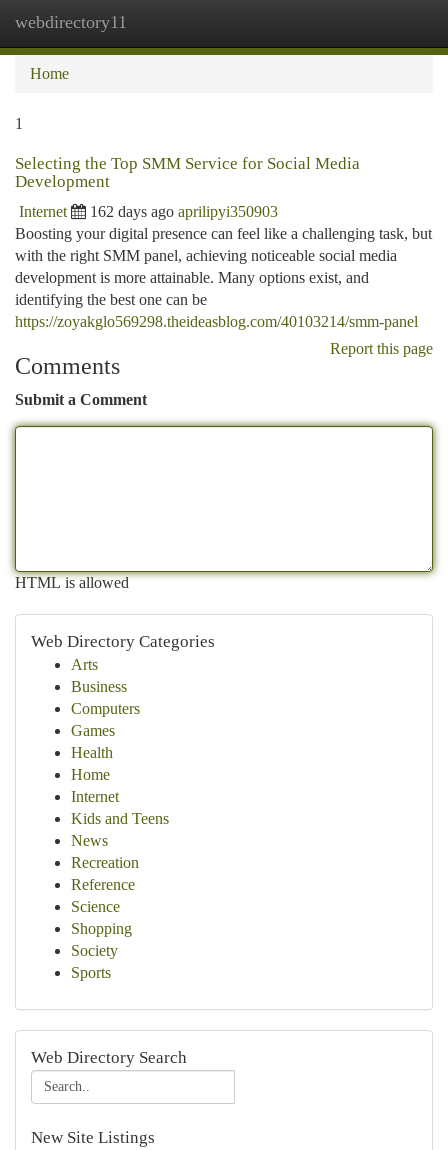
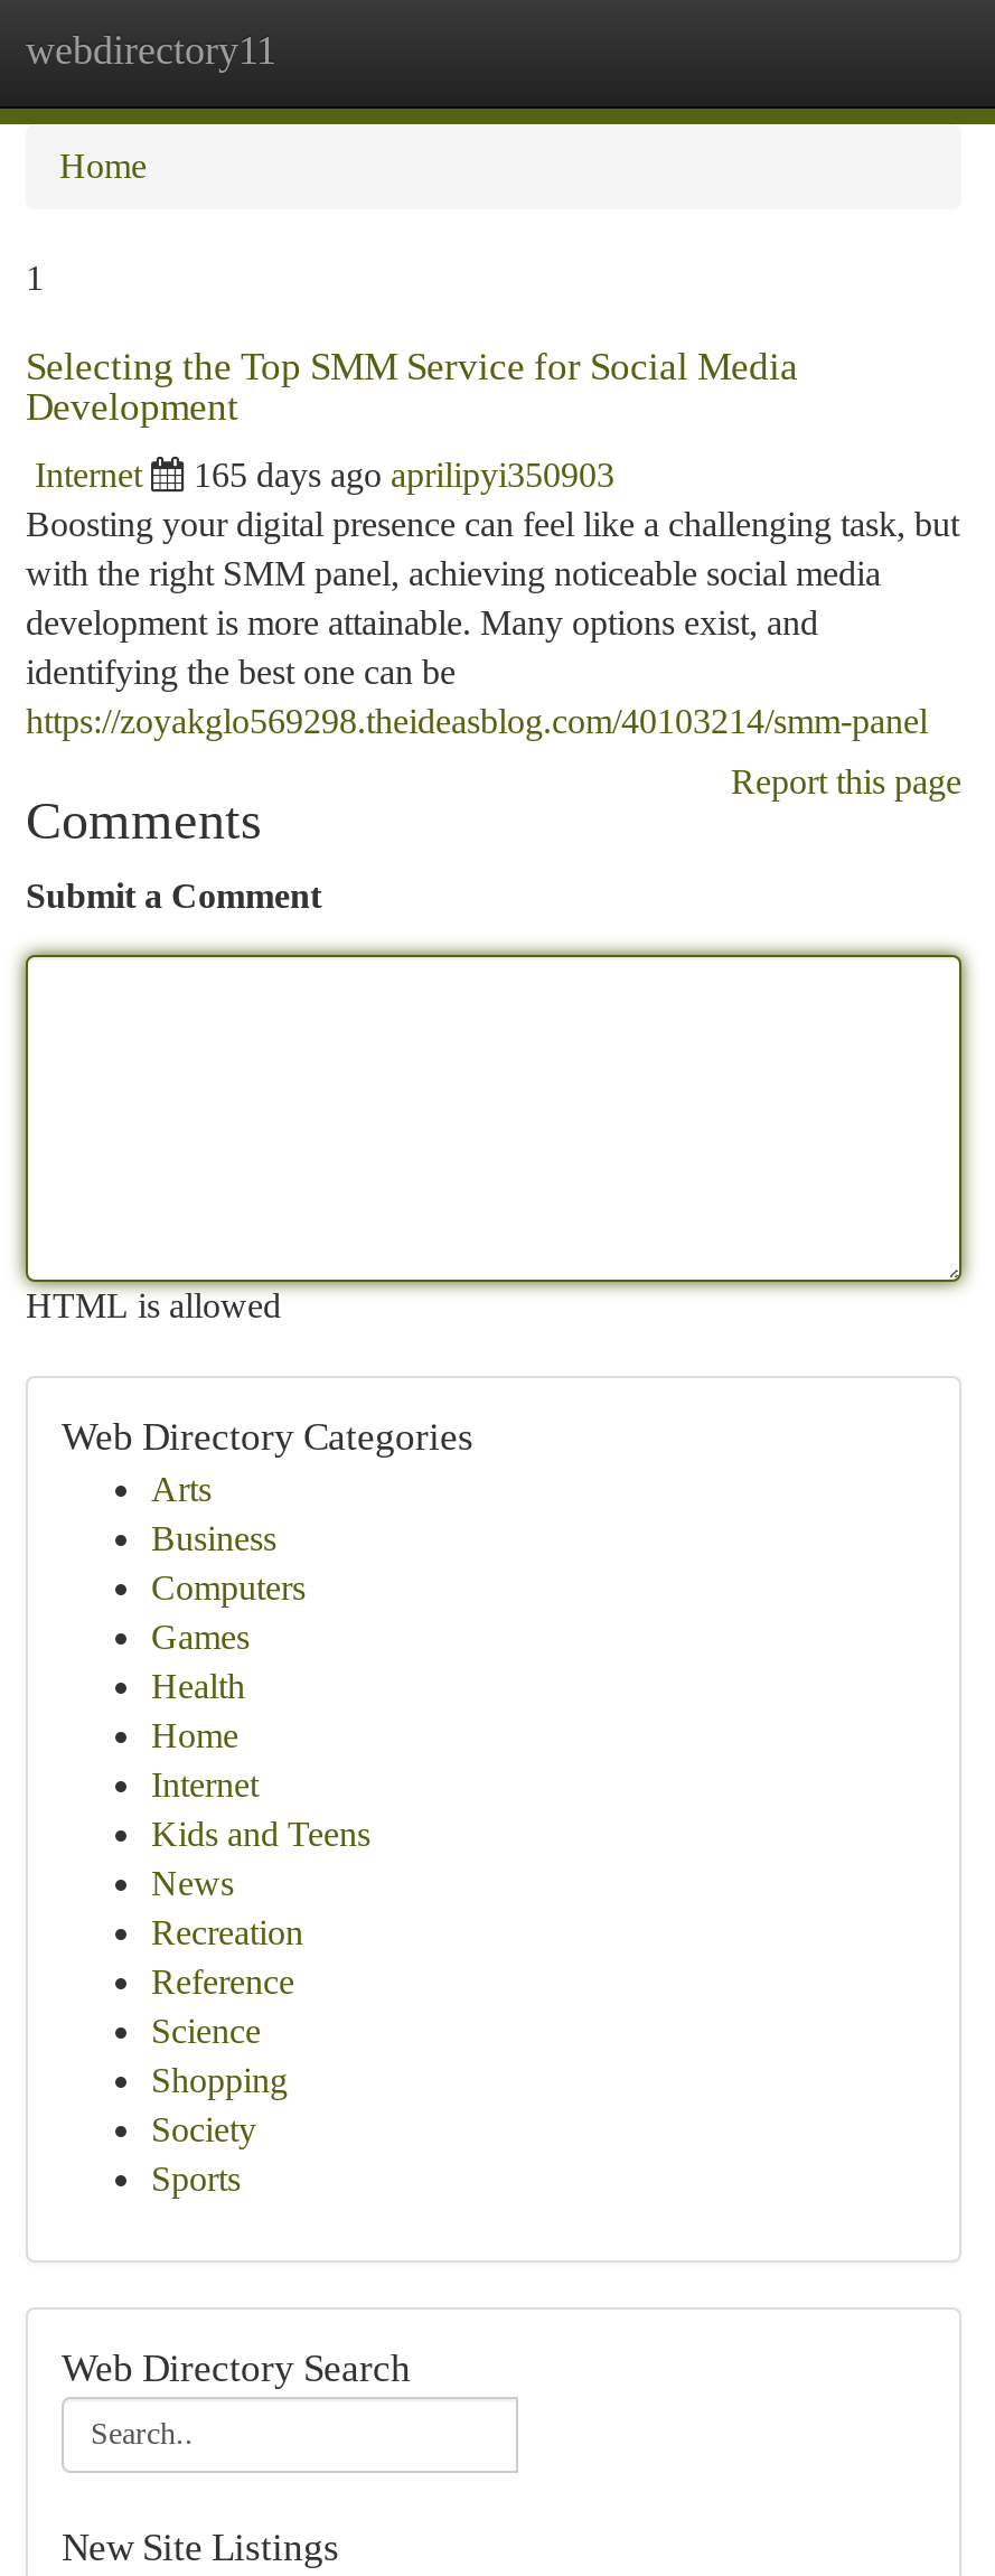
[90,203,278,220] 162 days ago aprilipyi350903 -> [194,456,614,494] 165 days ago aprilipyi350903

